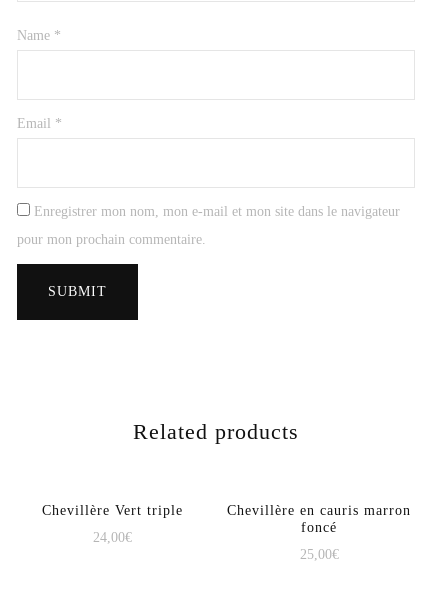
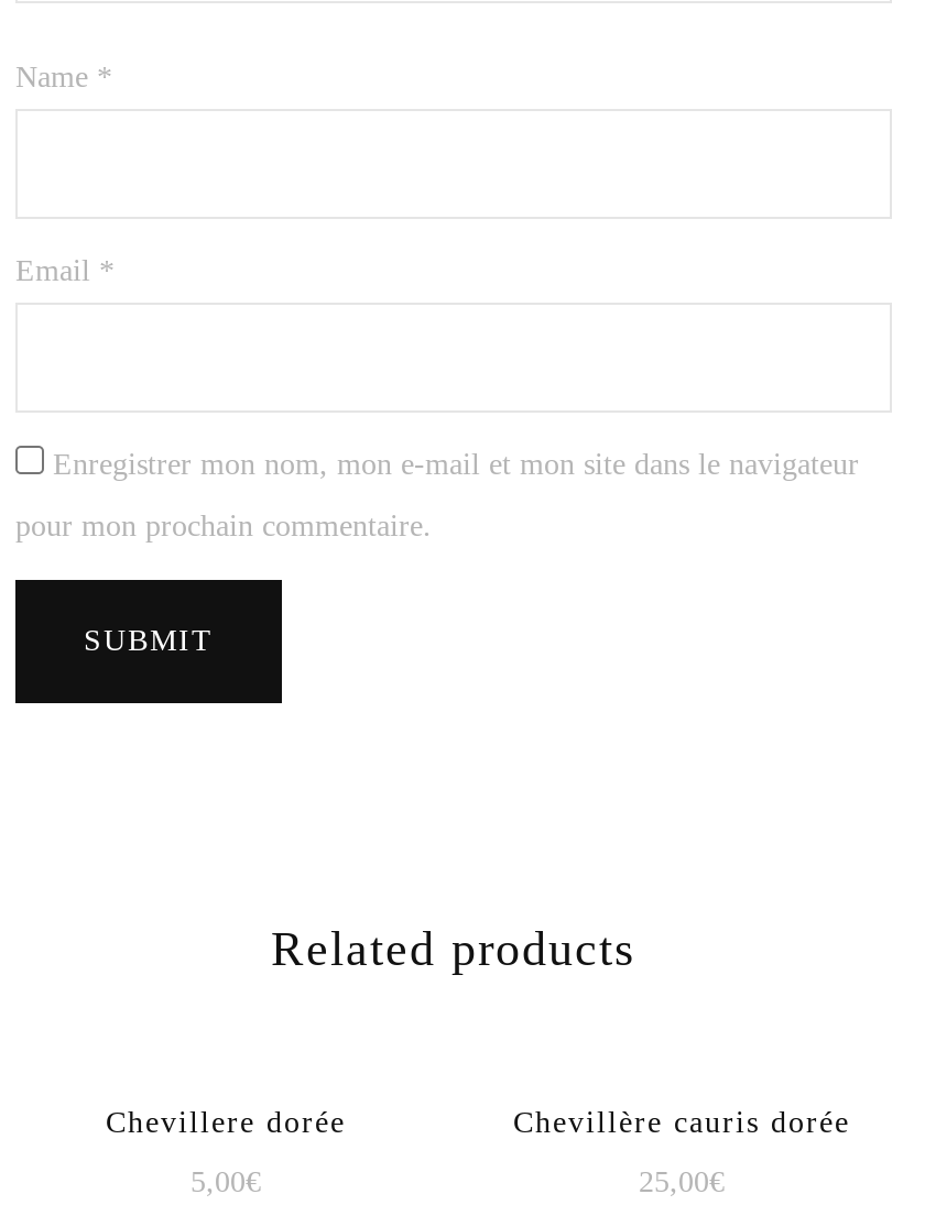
[42,503,183,518] Chevillère Vert triple -> [106,1106,346,1139] Chevillere dorée
[227,503,411,535] Chevillère en cauris marron | foncé -> [513,1106,850,1139] Chevillère cauris dorée
[93,530,132,545] 24,00€ -> [191,1166,261,1199] 5,00€

